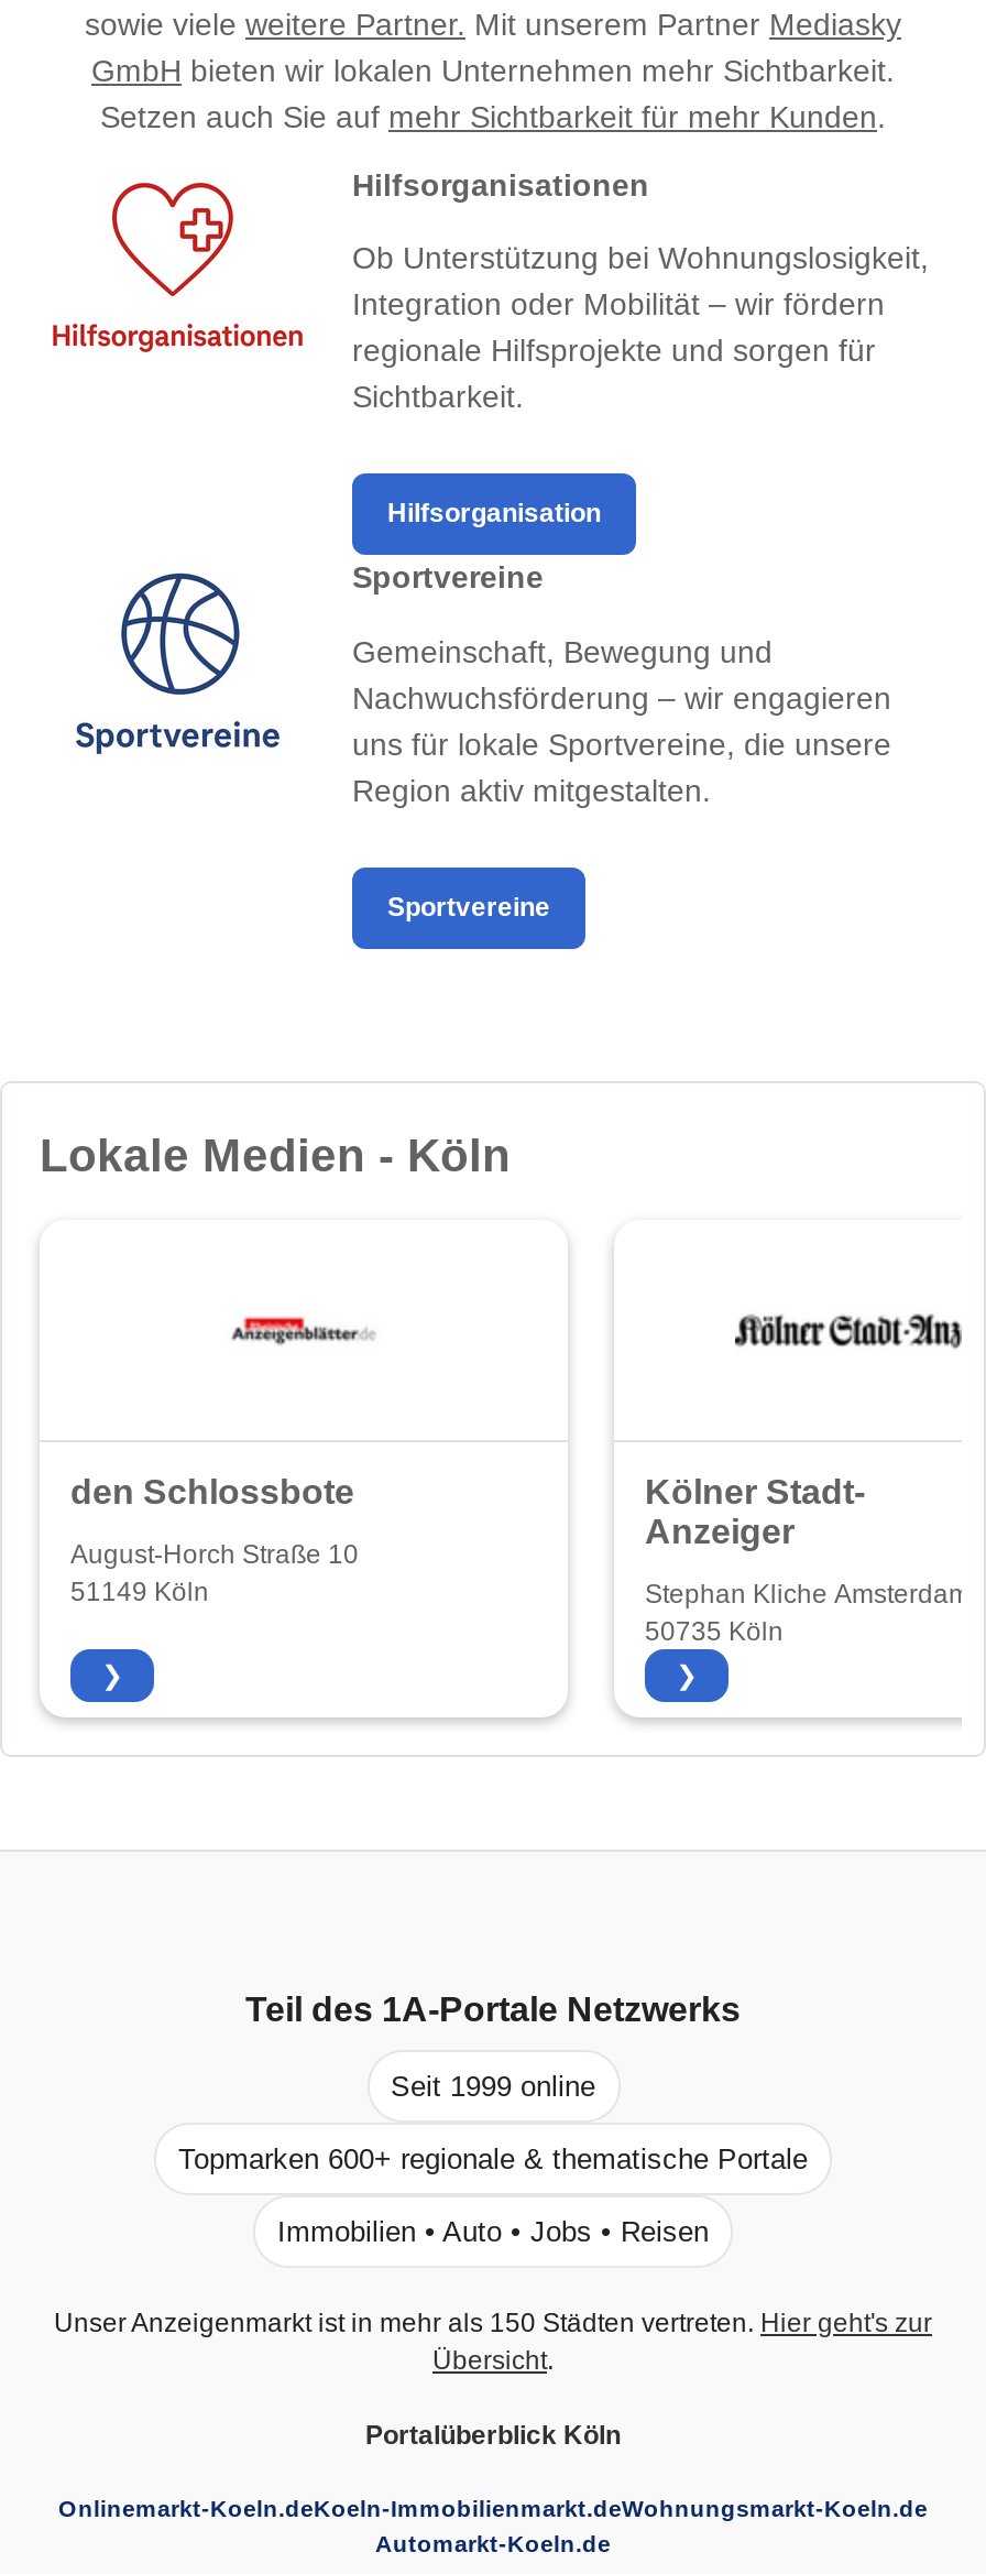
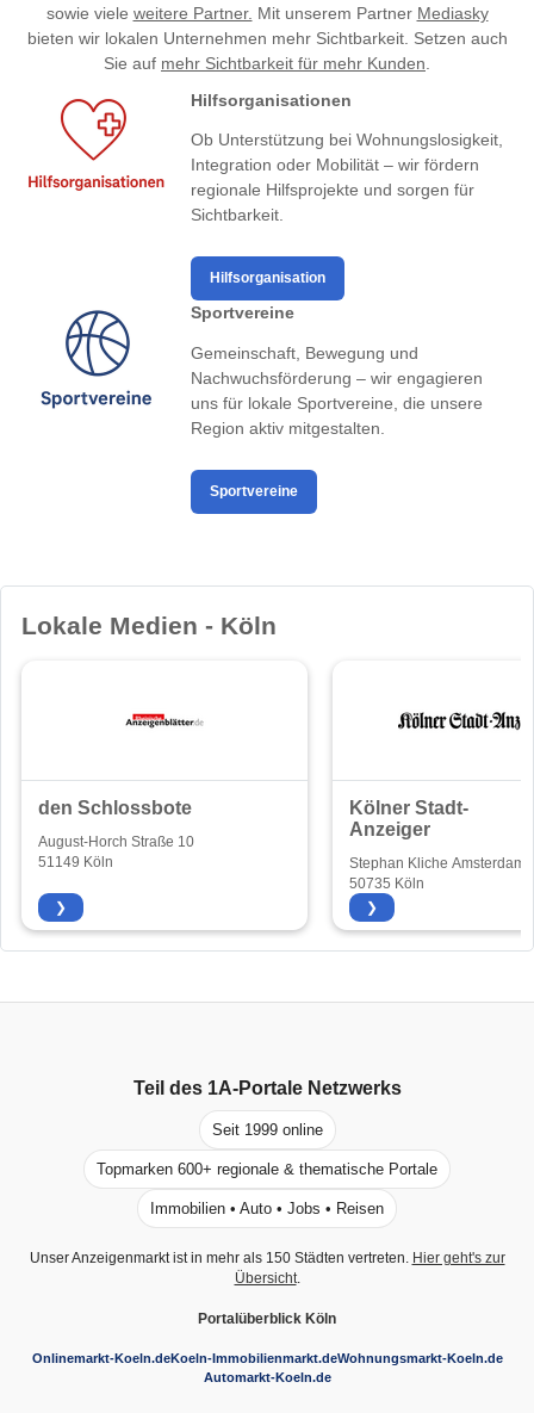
[91,52,895,133] GmbH bieten wir lokalen Unternehmen mehr Sichtbarkeit. | Setzen auch Sie auf mehr Sichtbarkeit für mehr Kunden. -> [27,28,507,72] bieten wir lokalen Unternehmen mehr Sichtbarkeit. Setzen auch | Sie auf mehr Sichtbarkeit für mehr Kunden.

